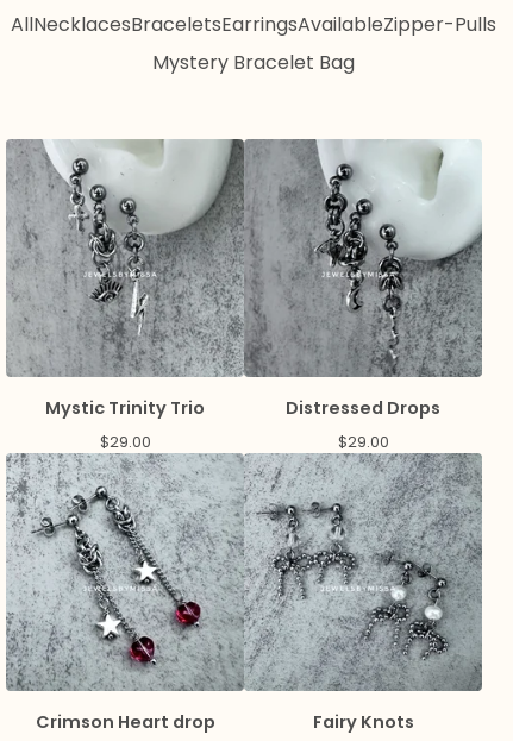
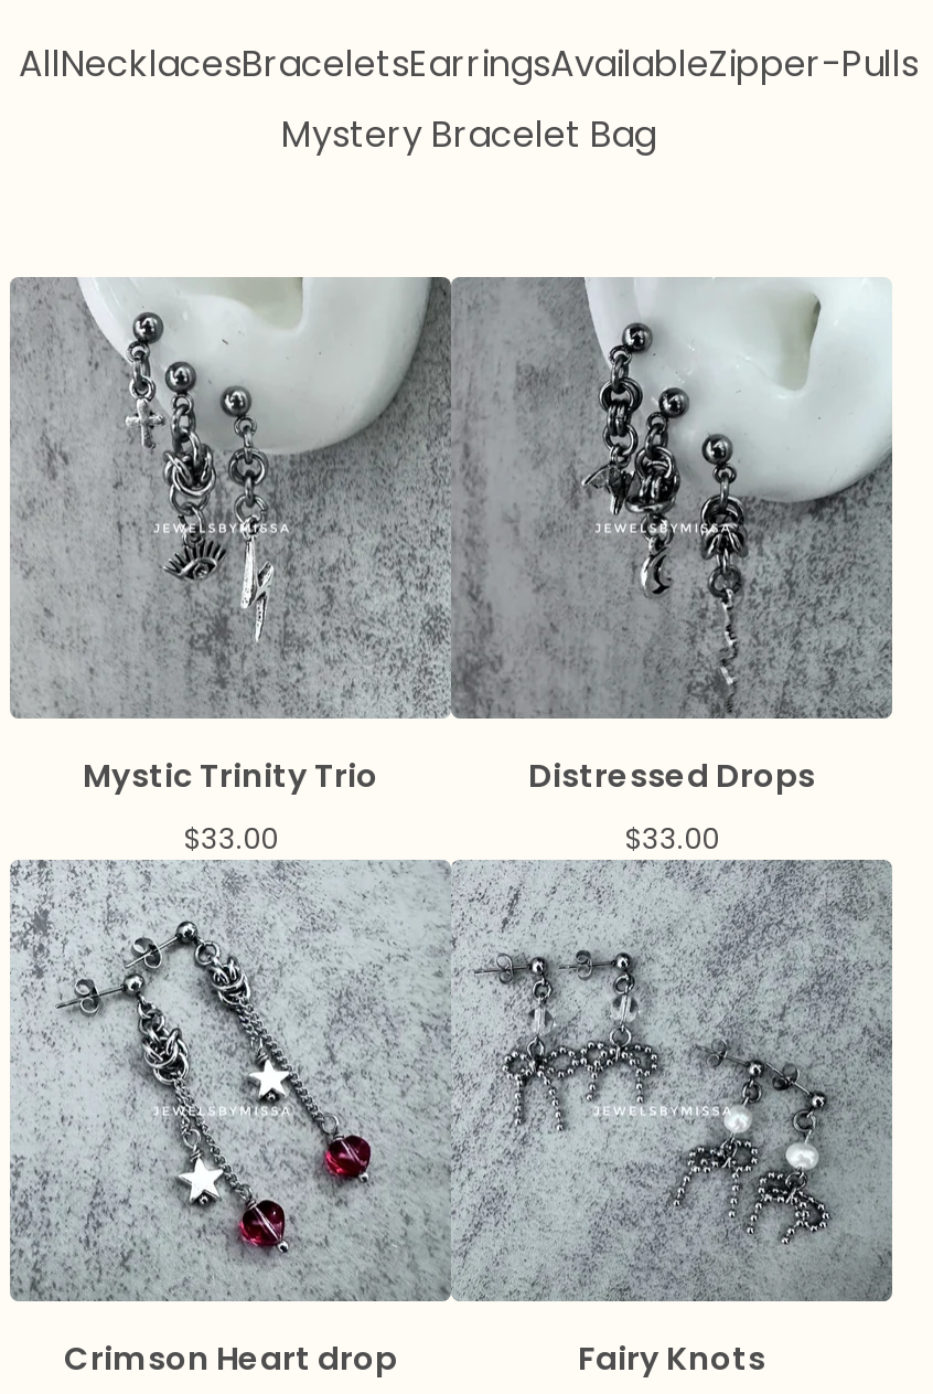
[99,432,151,452] $29.00 -> [183,820,278,858] $33.00
[337,432,389,452] $29.00 -> [624,820,719,858] $33.00

